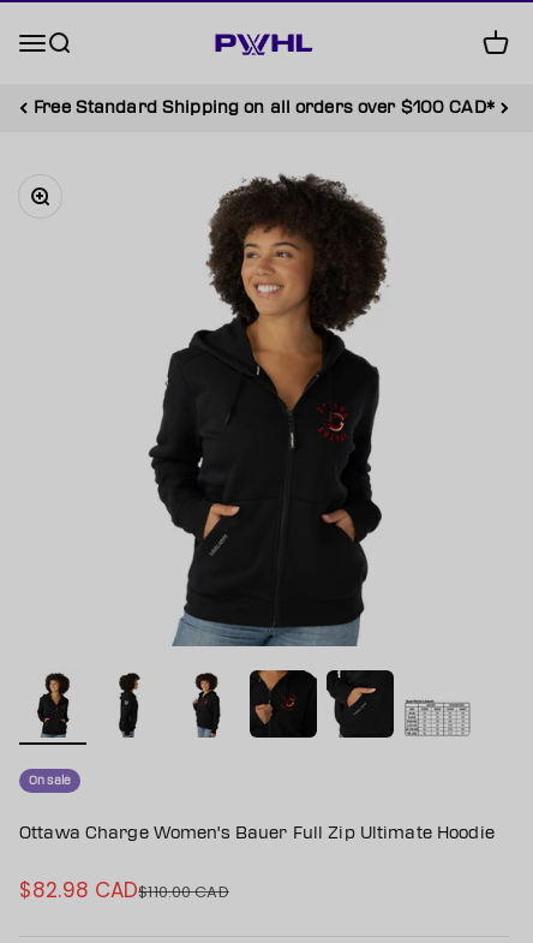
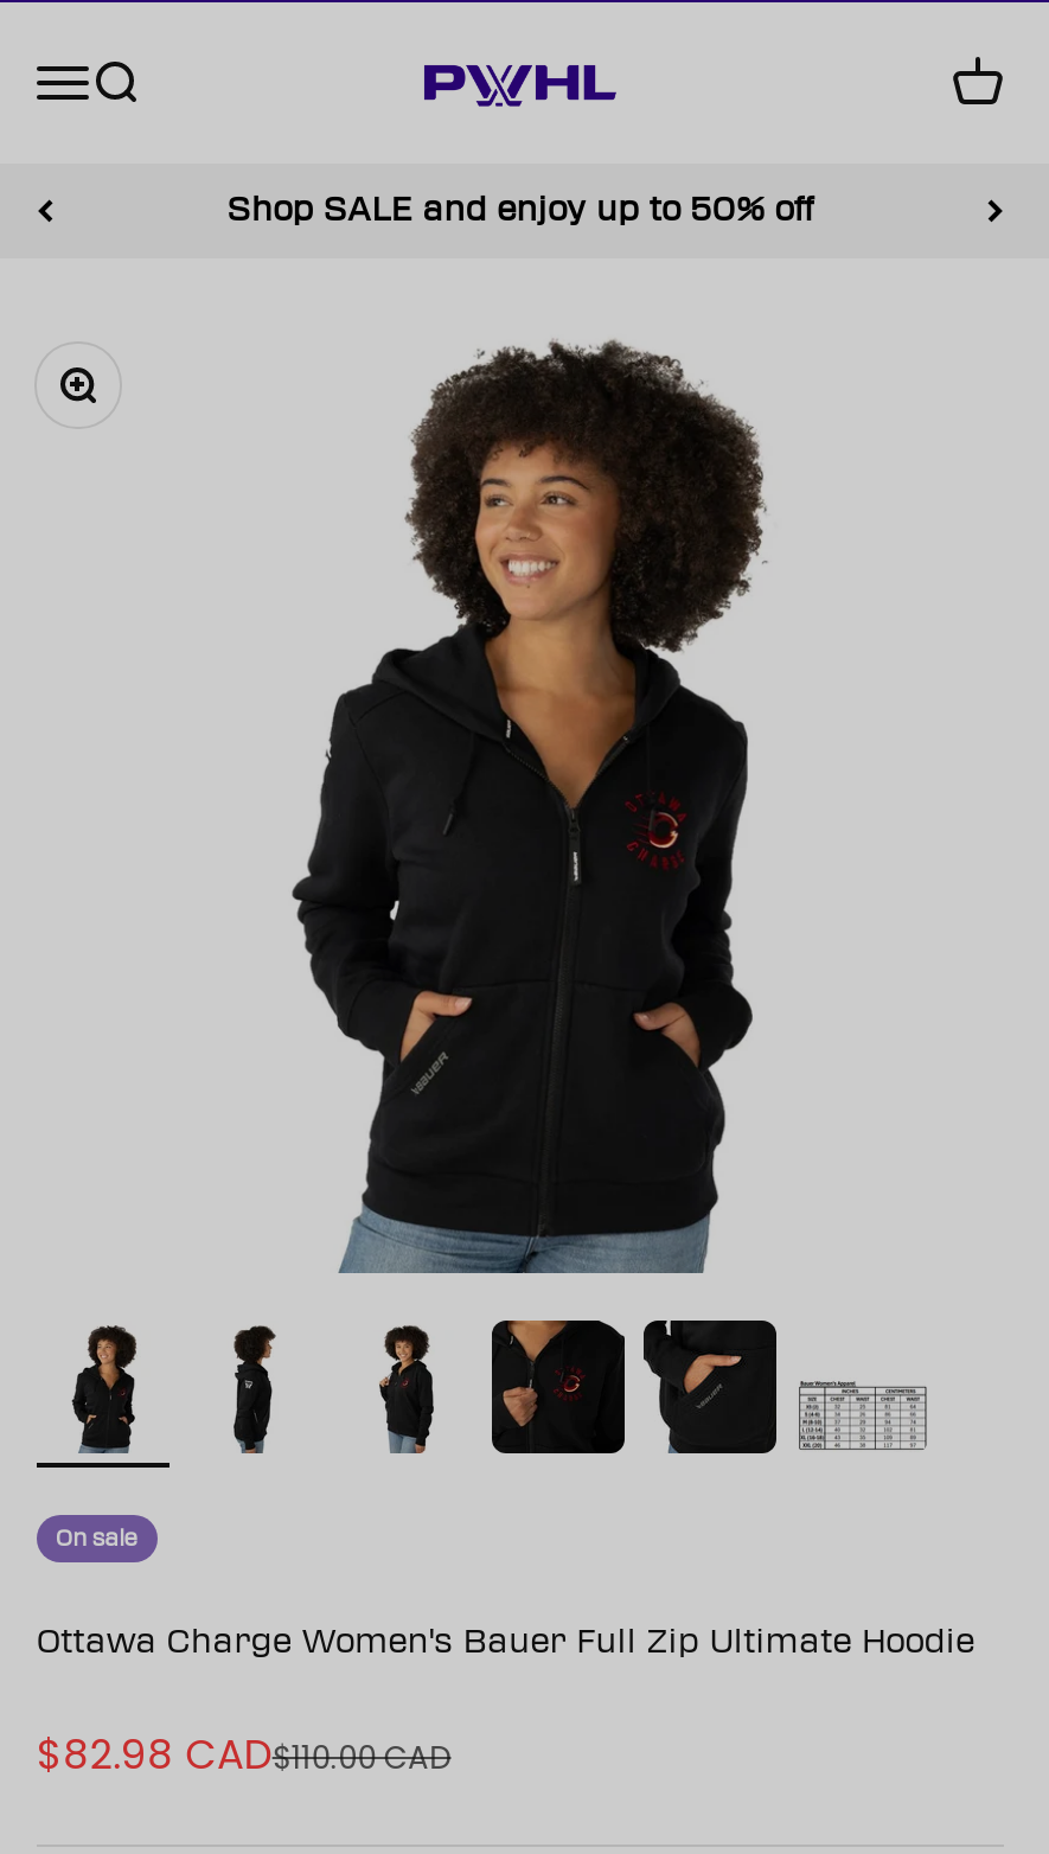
[34,99,494,117] Free Standard Shipping on all orders over $100 CAD* -> [227,192,813,228] Shop SALE and enjoy up to 50% off

